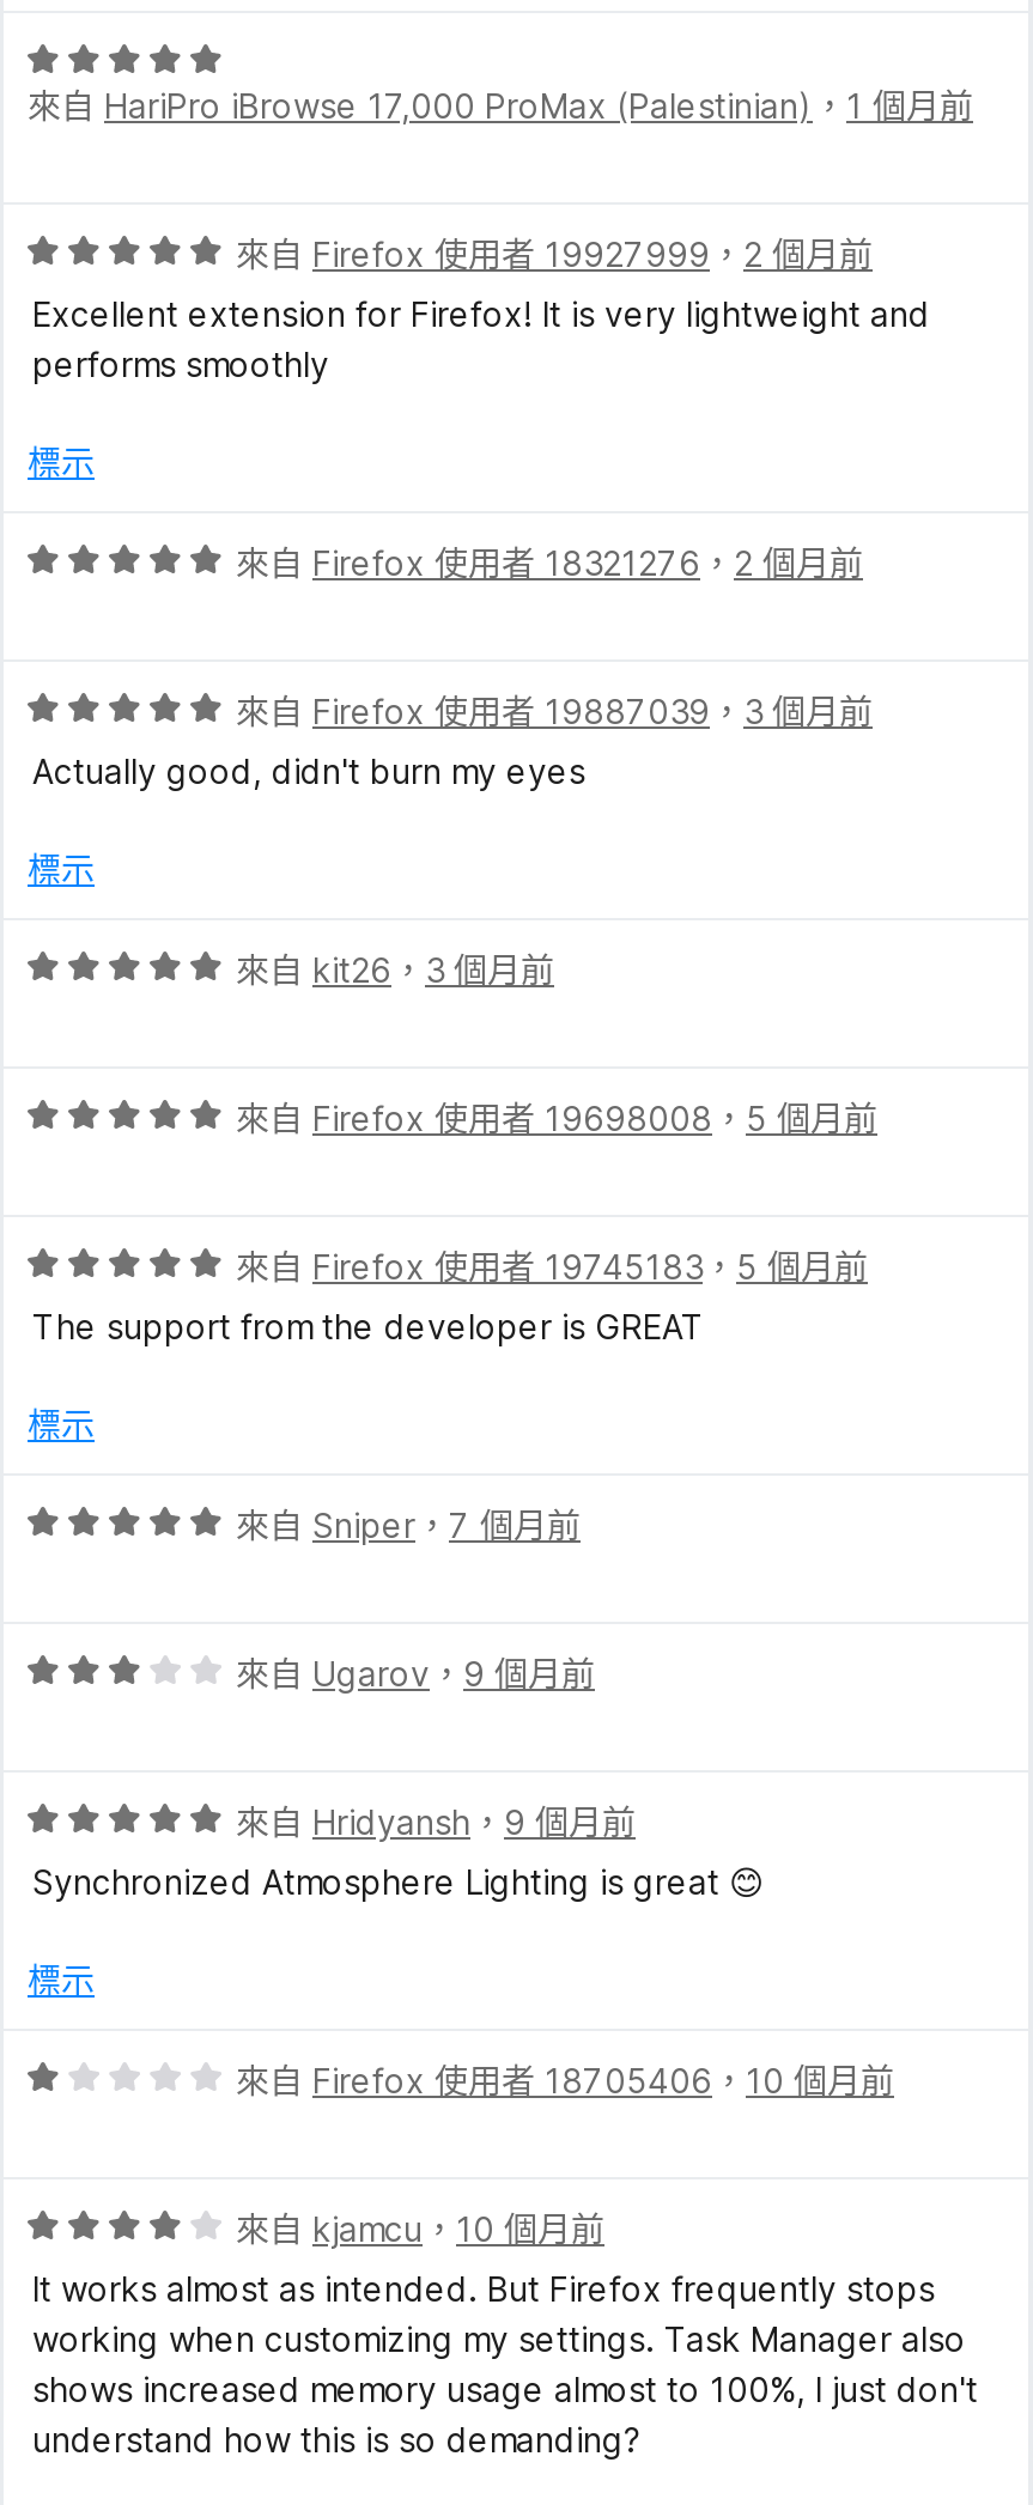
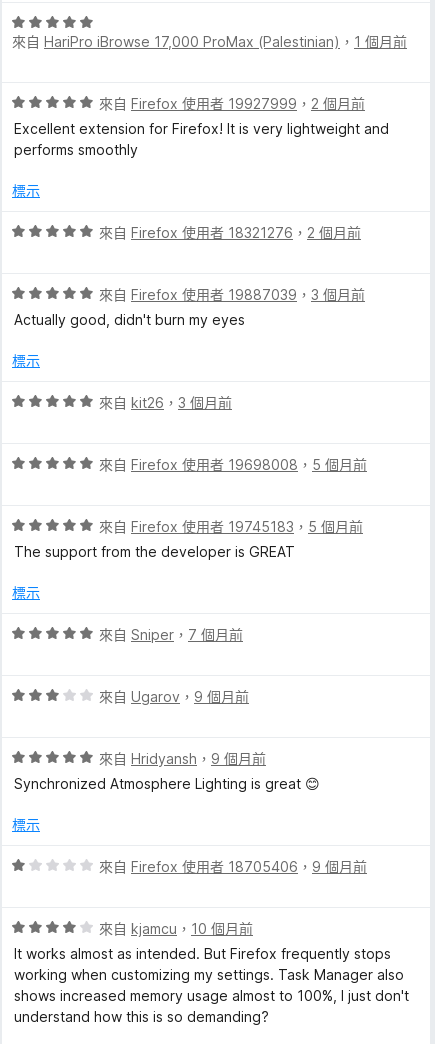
[236,2060,894,2100] 來自Firefox 使用者 18705406，10 個月前 -> [99,858,367,875] 來自Firefox 使用者 18705406，9 個月前

